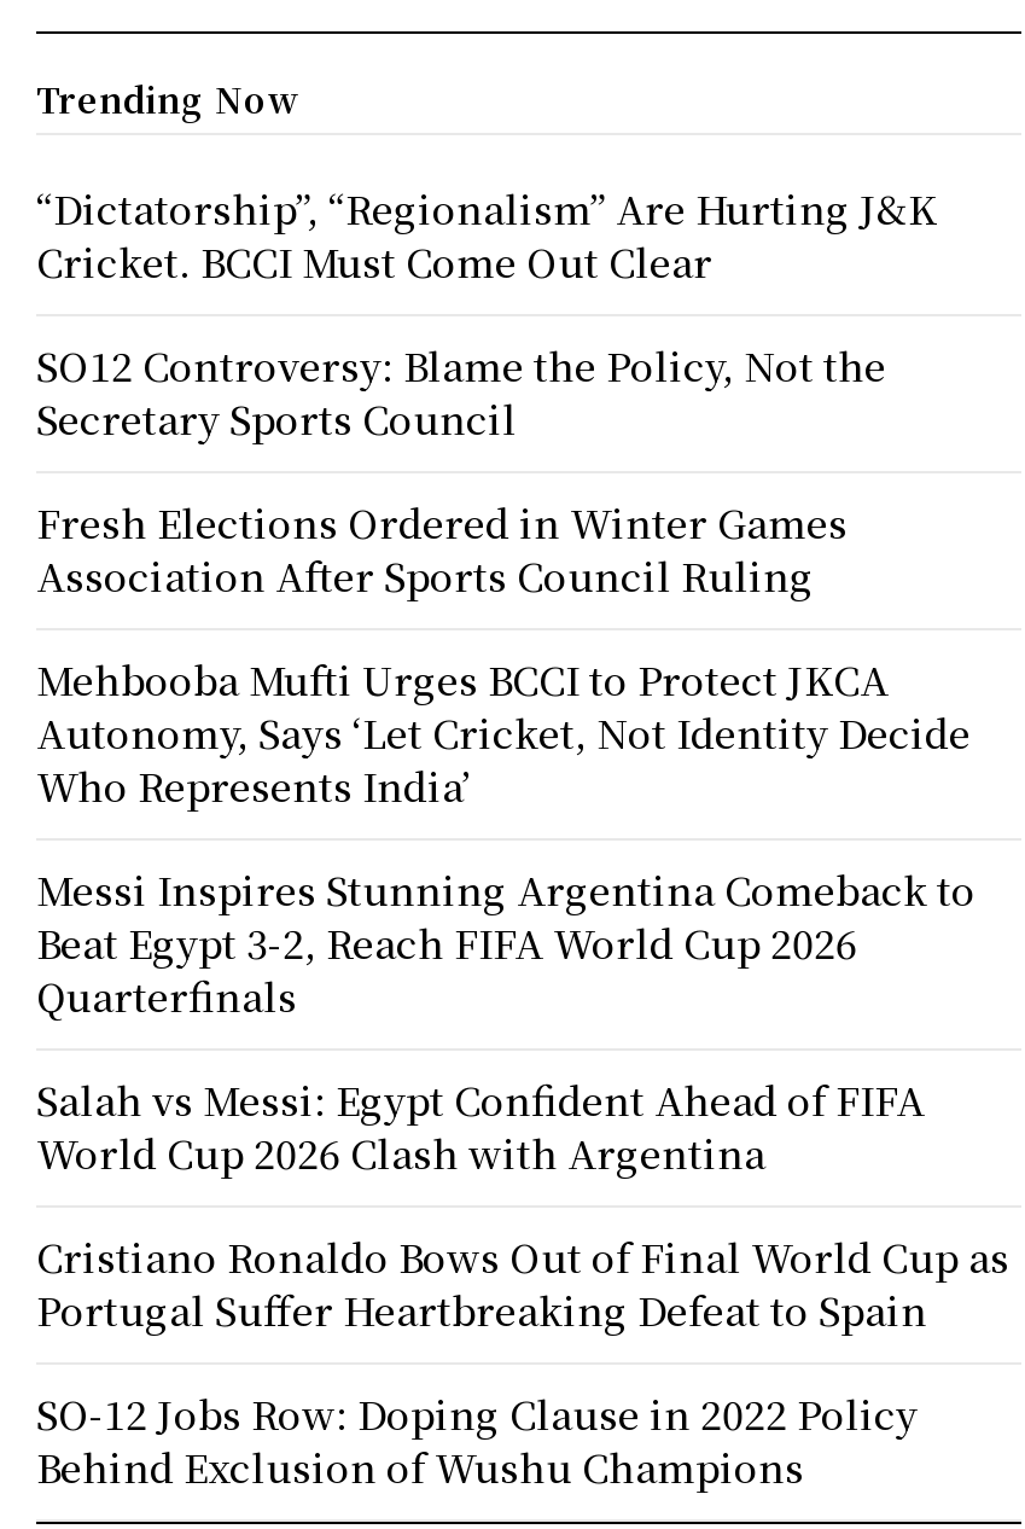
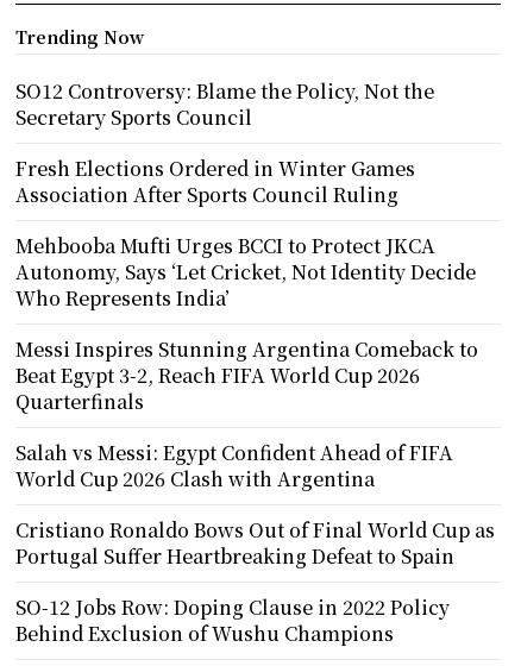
[36,180,937,289] “Dictatorship”, “Regionalism” Are Hurting J&K | Cricket. BCCI Must Come Out Clear -> none

